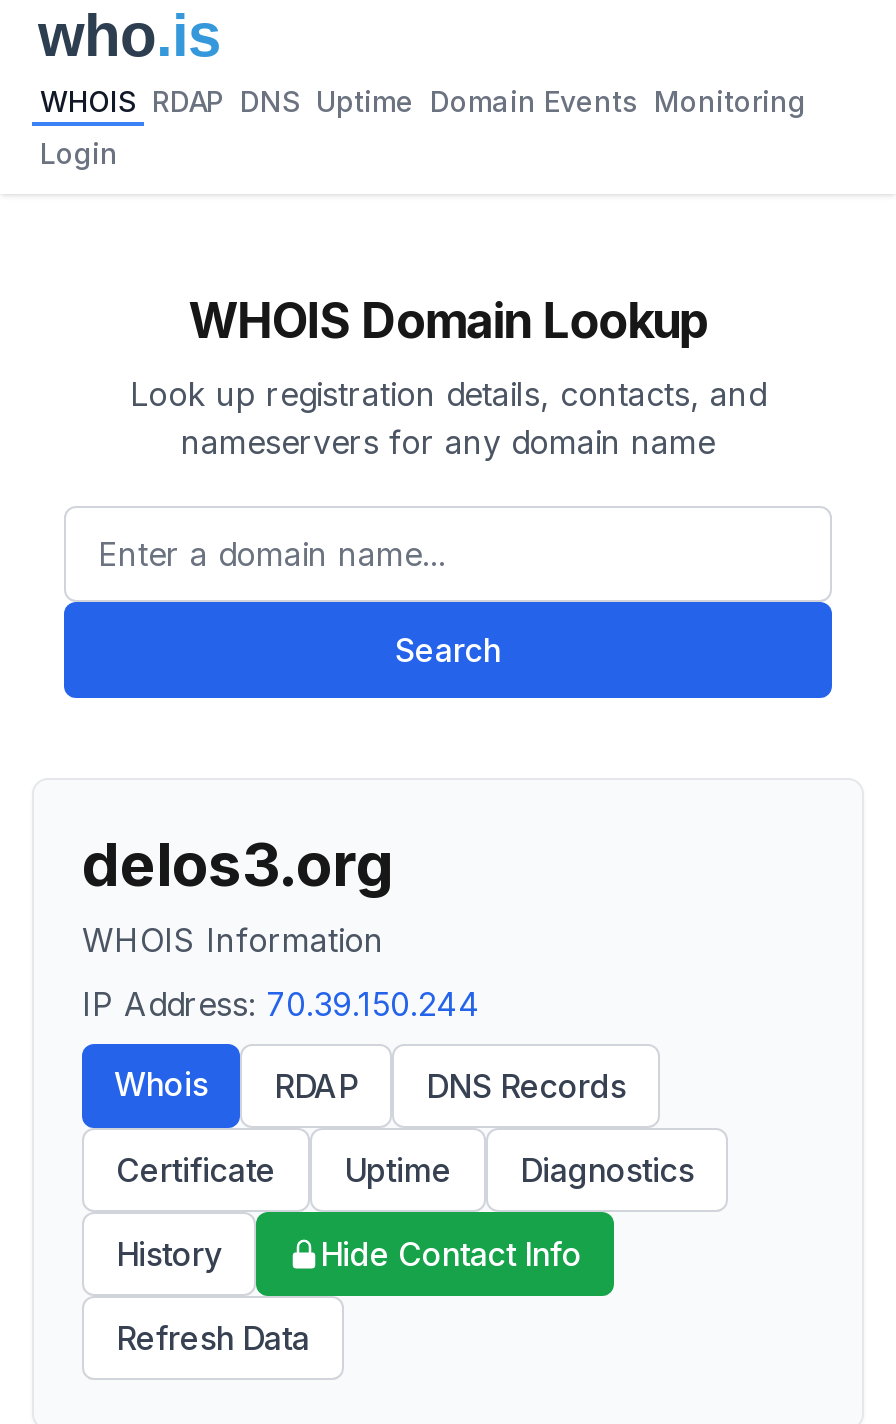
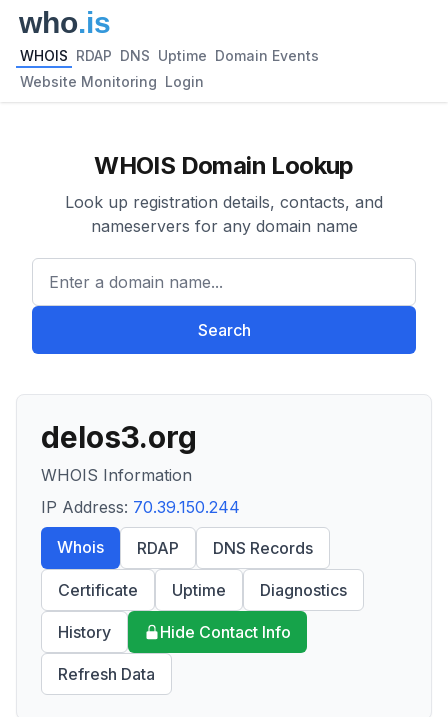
[40,84,806,118] WHOIS RDAP DNS Uptime Domain Events Monitoring -> [20,47,319,64] WHOIS RDAP DNS Uptime Domain Events
[40,136,118,170] Login -> [20,73,204,90] Website Monitoring Login

